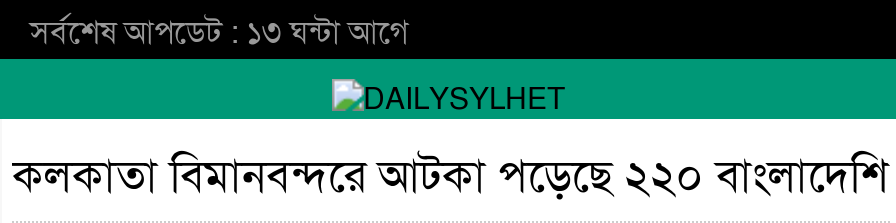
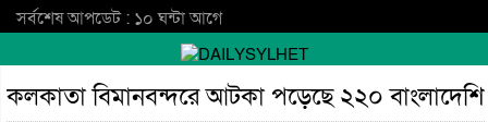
[30,11,408,55] সর্বশেষ আপডেট : ১৩ ঘন্টা আগে -> [16,7,222,30] সর্বশেষ আপডেট : ১০ ঘন্টা আগে

